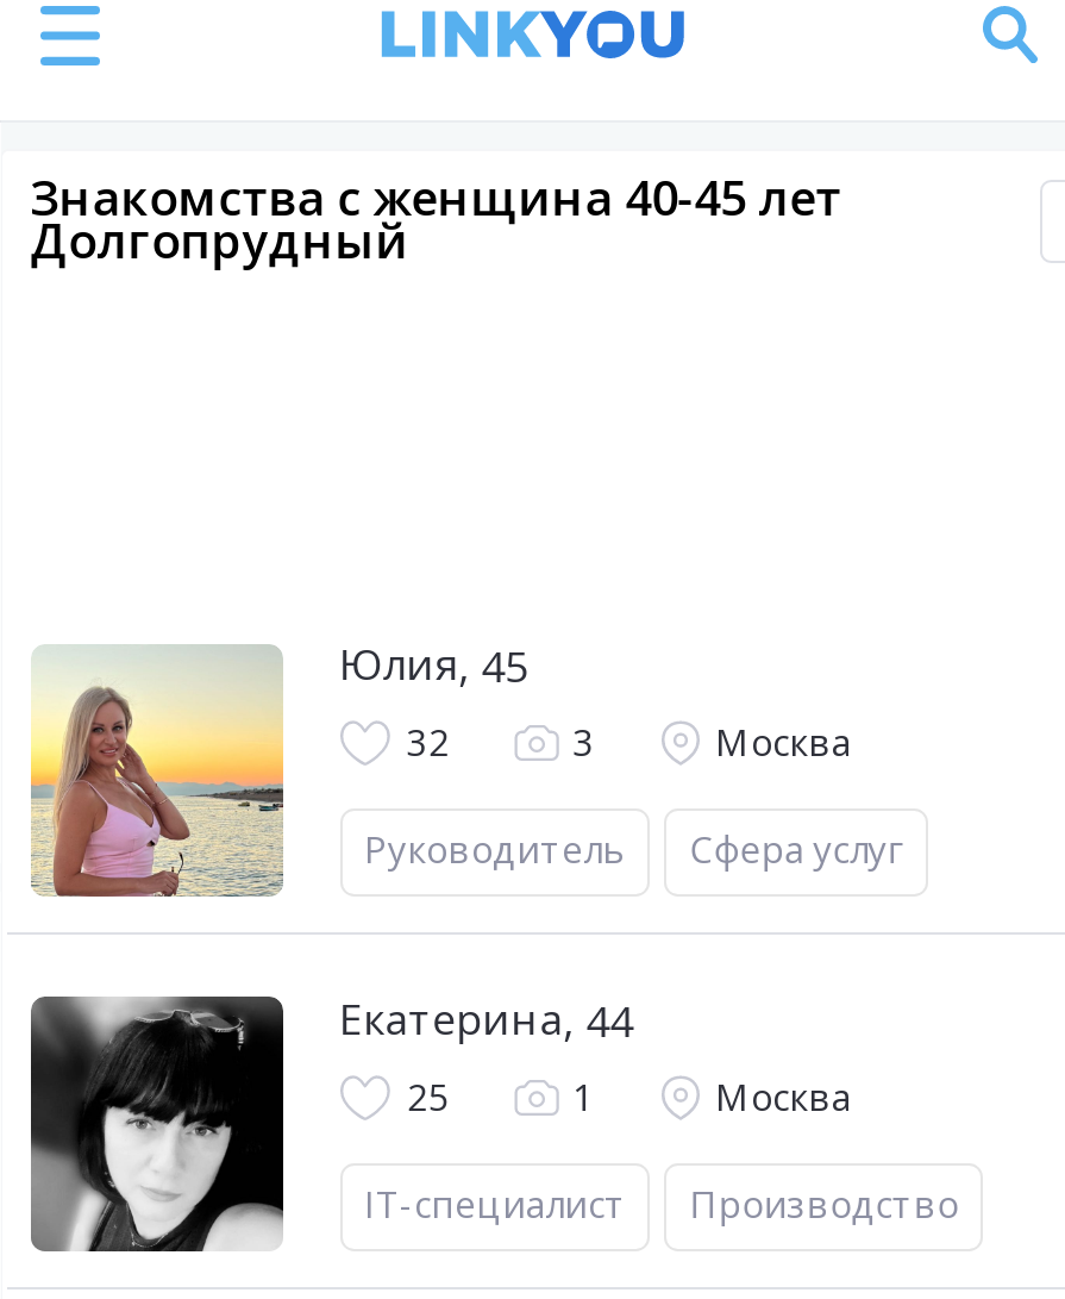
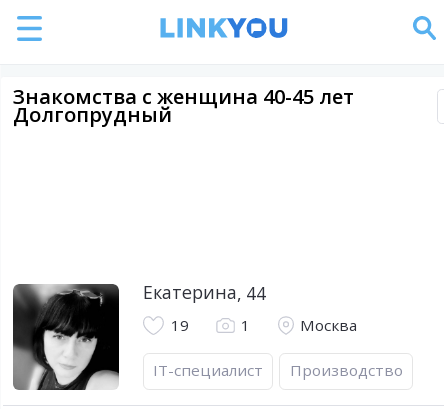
[29,635,904,899] [image] | Юлия, 45 | 32 | 3 | Москва | Руководитель | Сфера услуг -> none
[407,1073,450,1120] 25 -> [171,315,189,335] 19

